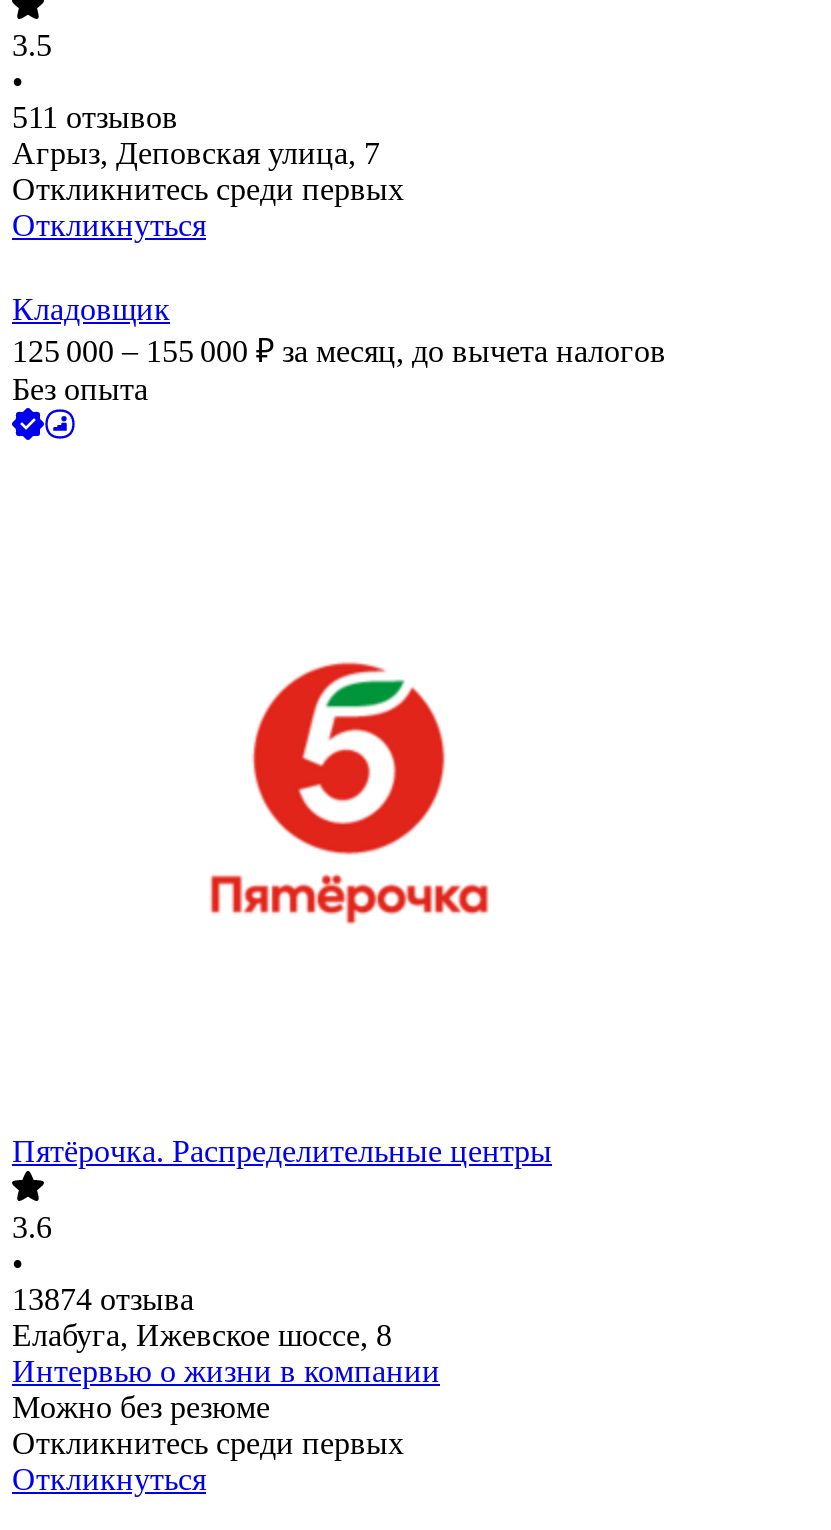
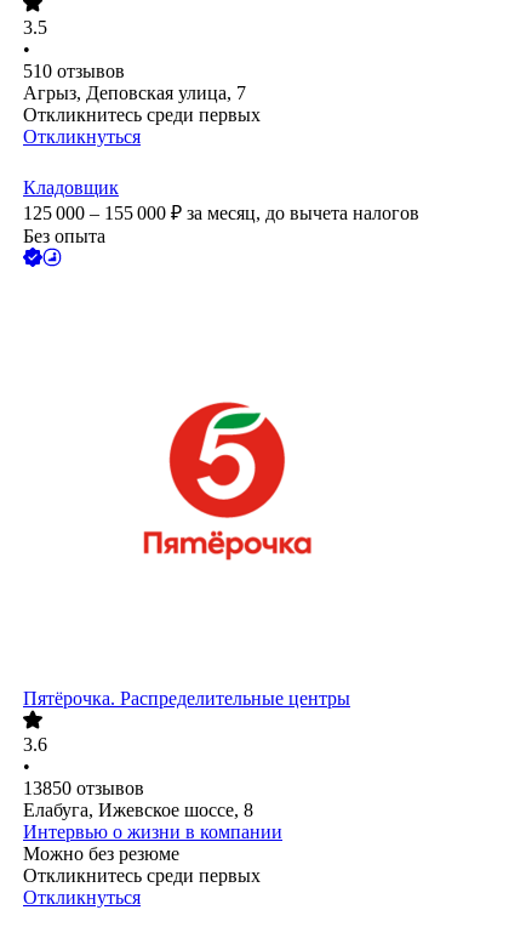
[12,101,178,135] 511 отзывов -> [23,61,125,82] 510 отзывов
[12,1283,194,1317] 13874 отзыва -> [23,778,144,799] 13850 отзывов

